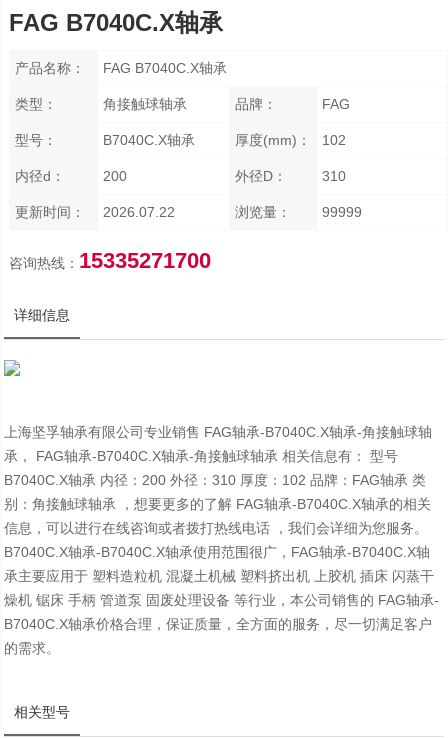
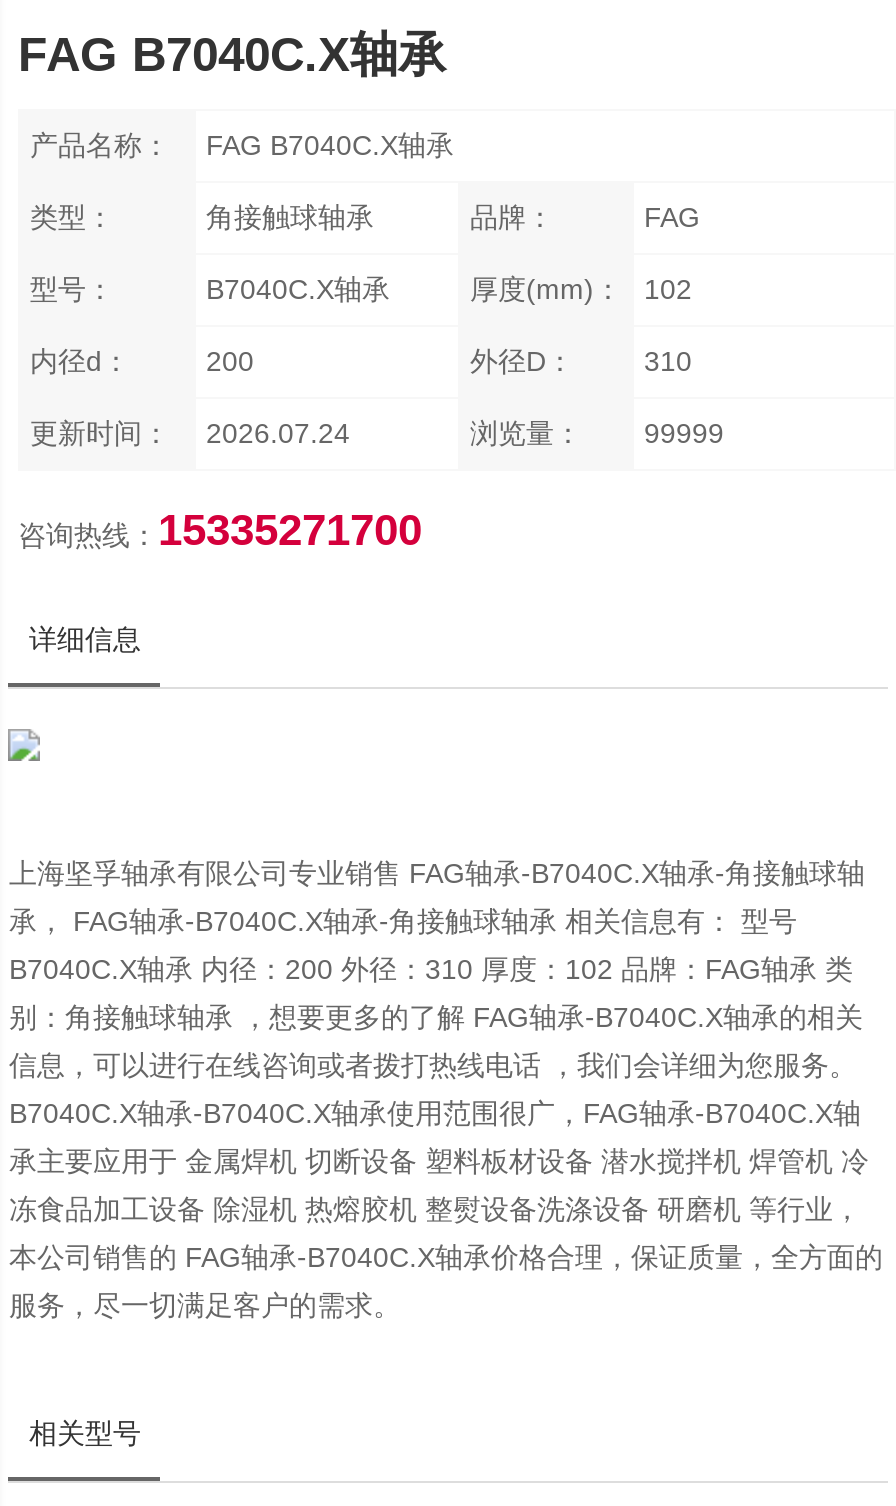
[15,204,175,220] 更新时间： 2026.07.22 -> [30,417,350,449] 更新时间： 2026.07.24
[4,568,434,584] 承主要应用于 塑料造粒机 混凝土机械 塑料挤出机 上胶机 插床 闪蒸干 -> [9,1145,869,1177] 承主要应用于 金属焊机 切断设备 塑料板材设备 潜水搅拌机 焊管机 冷
[4,592,439,608] 燥机 锯床 手柄 管道泵 固废处理设备 等行业，本公司销售的 FAG轴承- -> [9,1193,861,1225] 冻食品加工设备 除湿机 热熔胶机 整熨设备洗涤设备 研磨机 等行业，
[4,616,432,632] B7040C.X轴承价格合理，保证质量，全方面的服务，尽一切满足客户 -> [9,1241,883,1273] 本公司销售的 FAG轴承-B7040C.X轴承价格合理，保证质量，全方面的
[4,640,60,656] 的需求。 -> [9,1289,401,1321] 服务，尽一切满足客户的需求。

